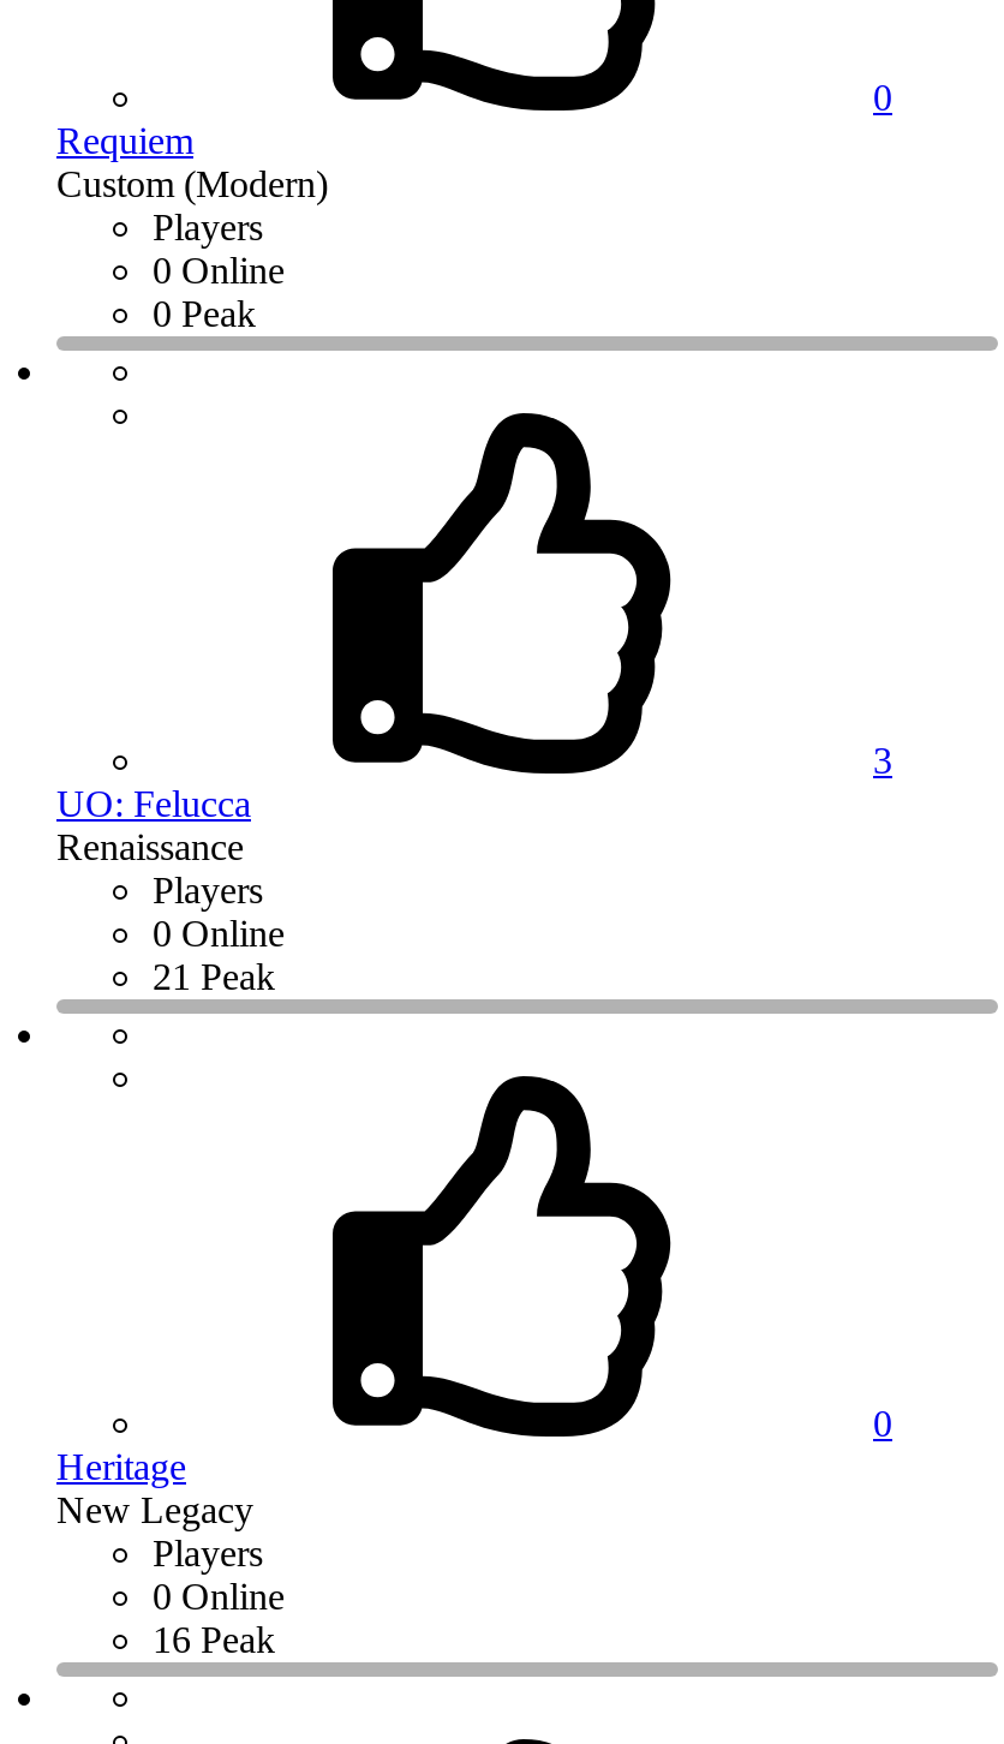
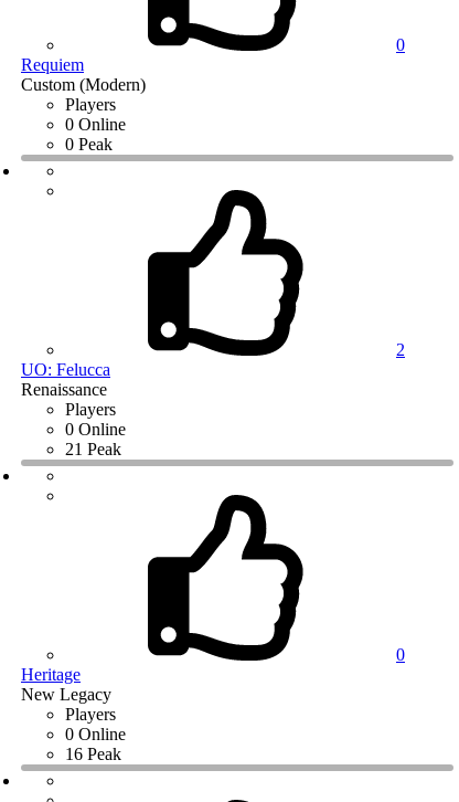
[873,739,892,780] 3 -> [396,340,405,359] 2

